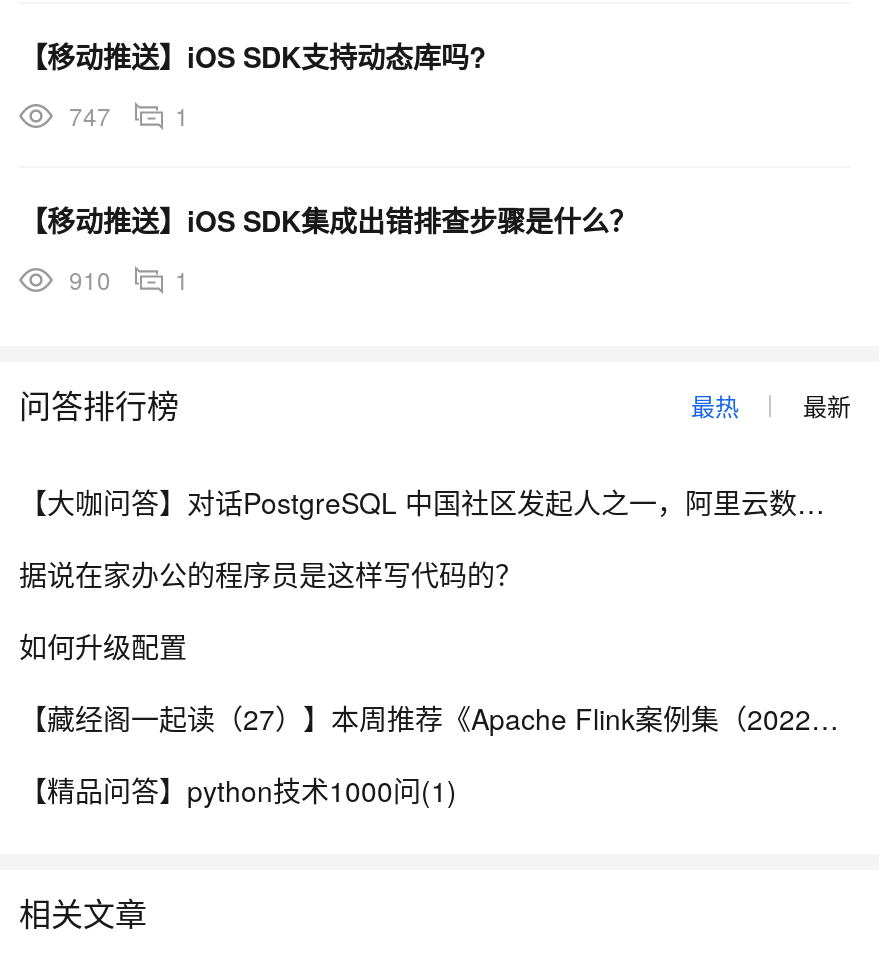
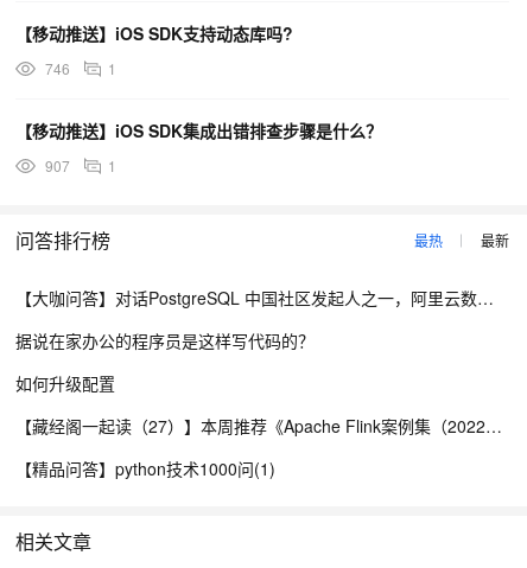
[69,98,189,132] 747 1 -> [45,58,116,78] 746 1
[69,262,189,296] 910 1 -> [45,155,116,175] 907 1

